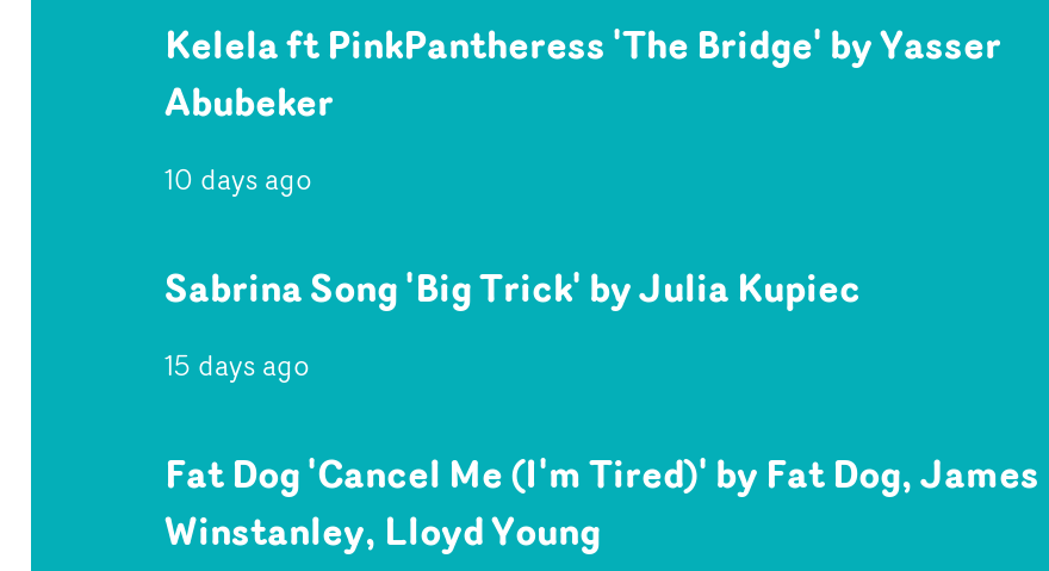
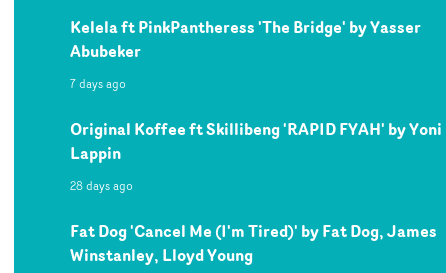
[165,157,312,198] 10 days ago -> [70,74,126,91] 7 days ago
[165,257,861,315] Sabrina Song 'Big Trick' by Julia Kupiec -> [70,116,442,164] Original Koffee ft Skillibeng 'RAPID FYAH' by Yoni | Lappin
[165,343,310,384] 15 days ago -> [70,176,133,193] 28 days ago

